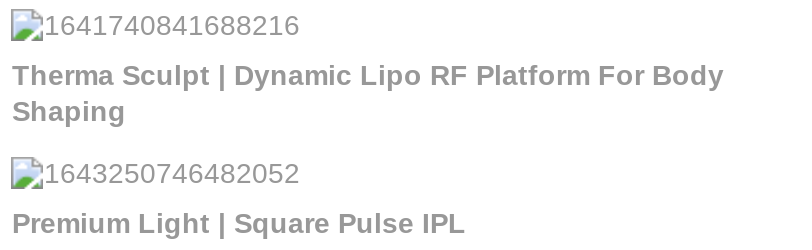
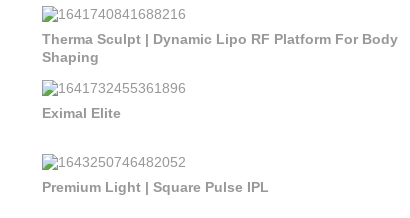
none -> [42,105,121,121] Eximal Elite

